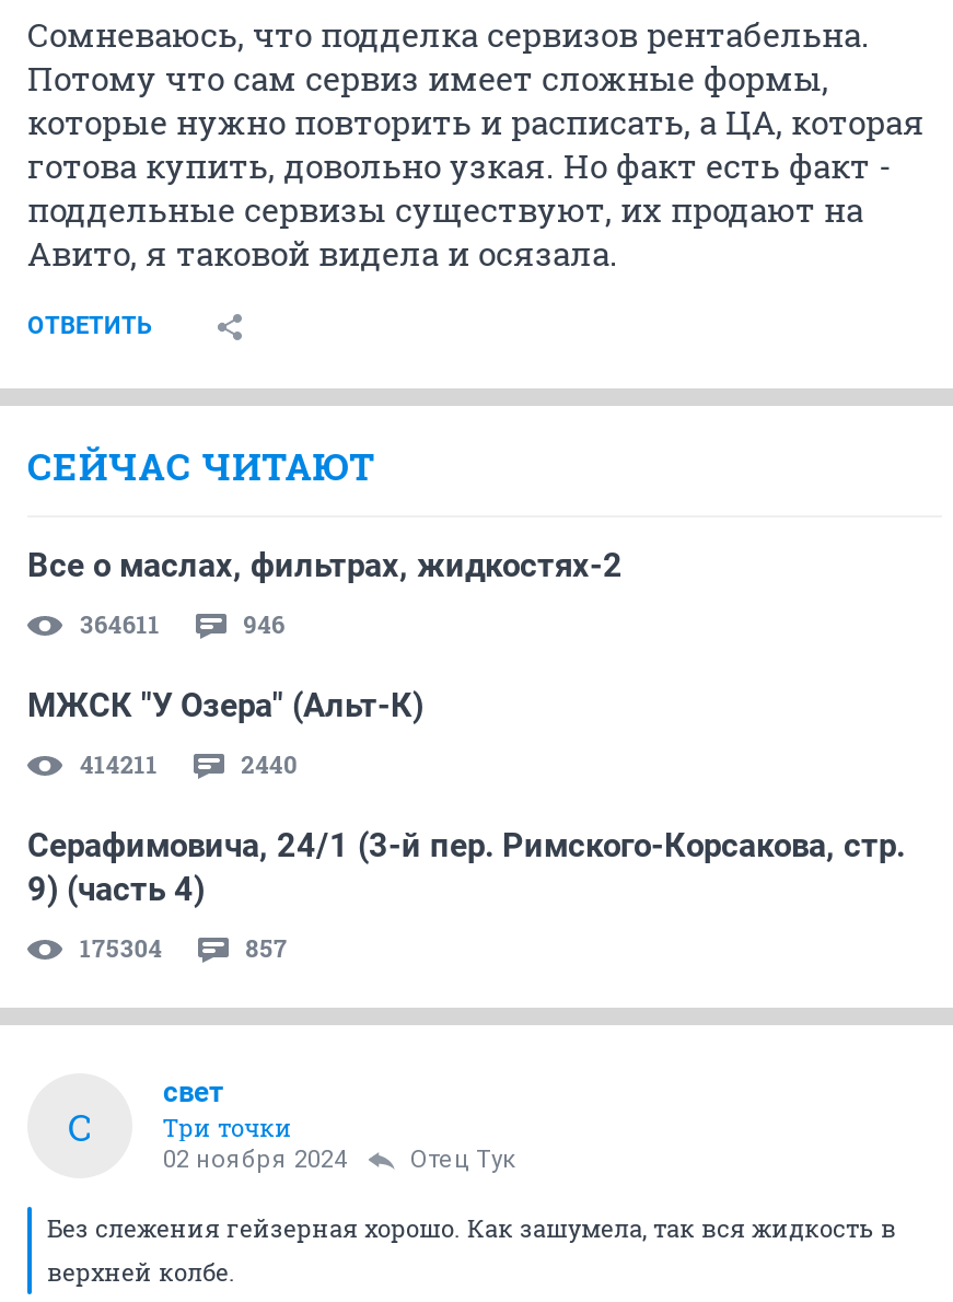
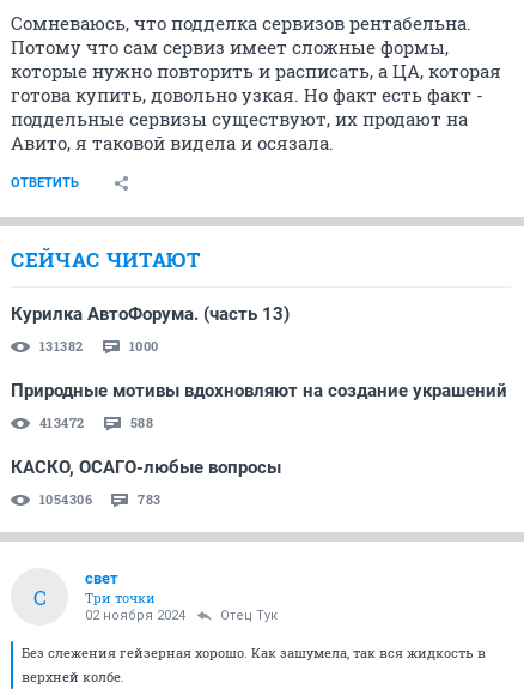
[27,546,623,586] Все о маслах, фильтрах, жидкостях-2 -> [11,303,290,325] Курилка АвтоФорума. (часть 13)
[80,607,286,640] 364611 | 946 -> [39,337,158,355] 131382 | 1000
[27,686,423,726] МЖСК "У Озера" (Альт-К) -> [11,380,507,402] Природные мотивы вдохновляют на создание украшений
[80,748,297,780] 414211 | 2440 -> [39,414,153,431] 413472 | 588
[27,826,905,909] Серафимовича, 24/1 (3-й пер. Римского-Корсакова, стр. | 9) (часть 4) -> [11,457,281,478] КАСКО, ОСАГО-любые вопросы
[80,931,288,964] 175304 | 857 -> [39,490,161,508] 1054306 | 783

